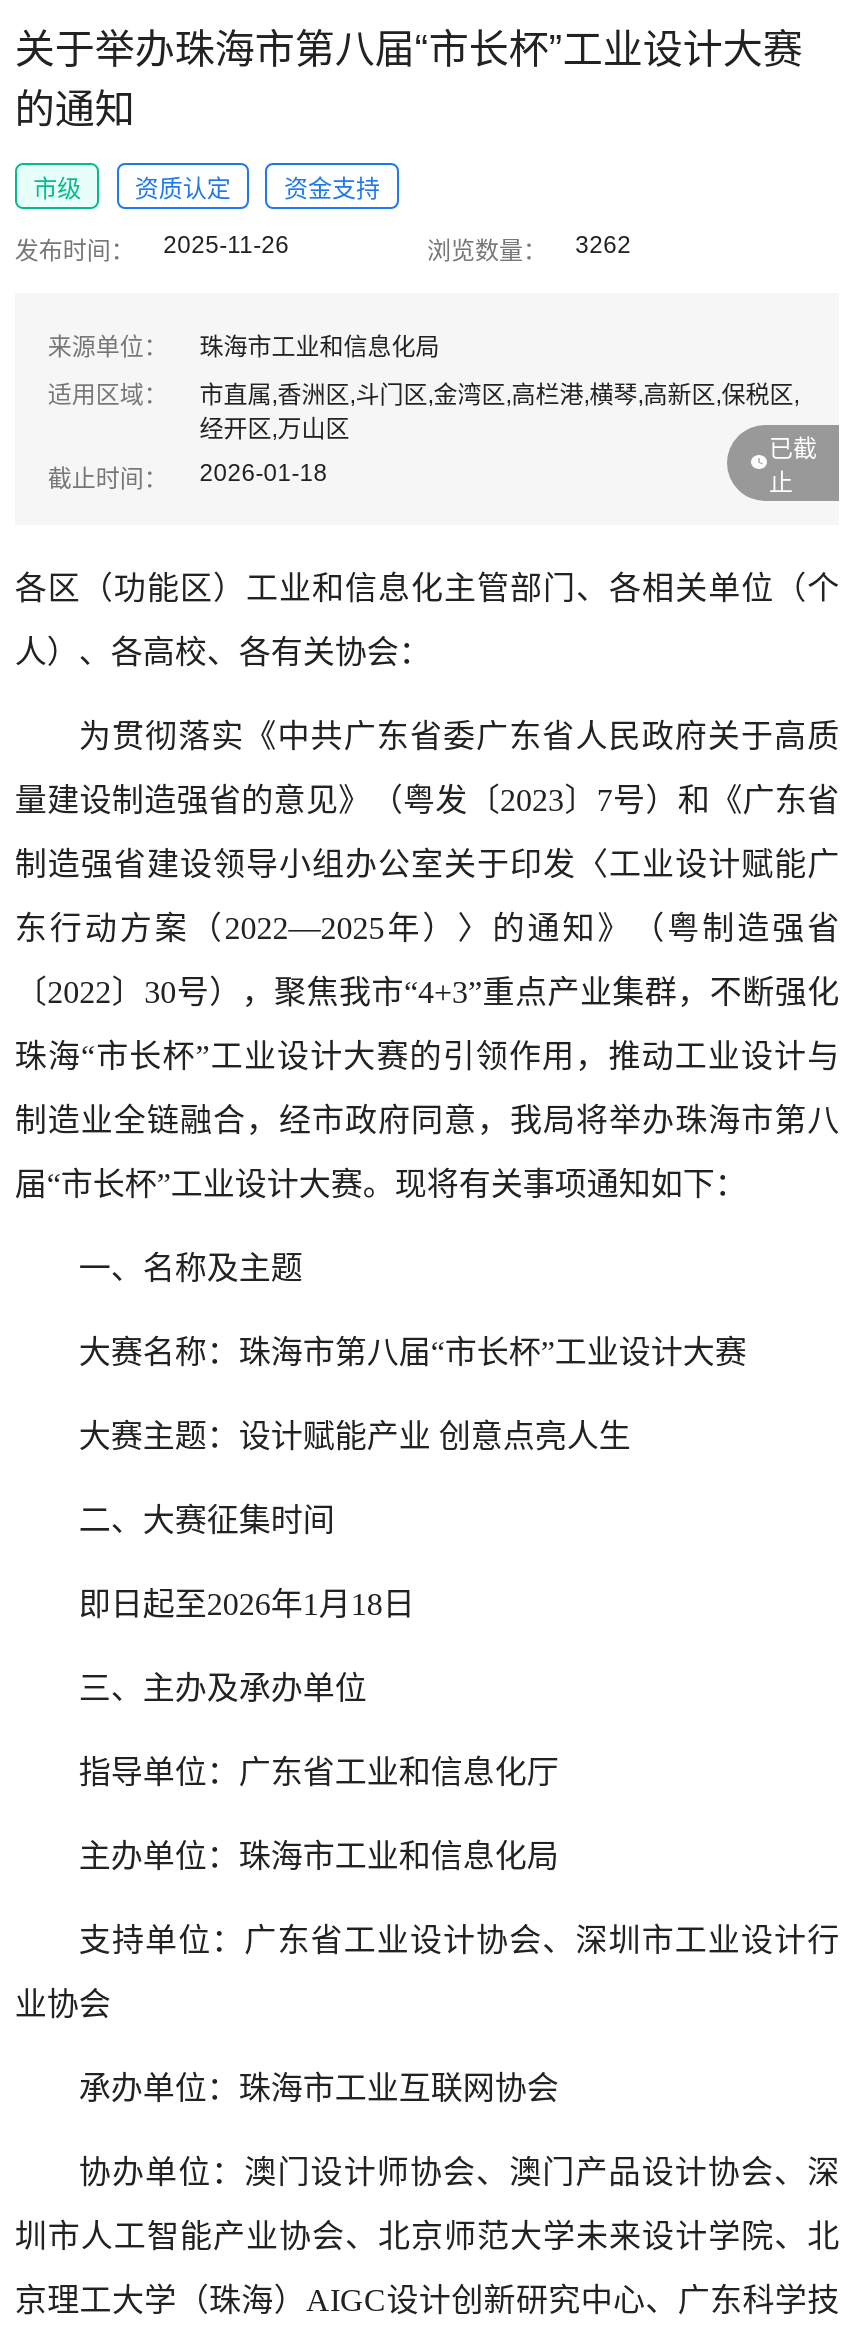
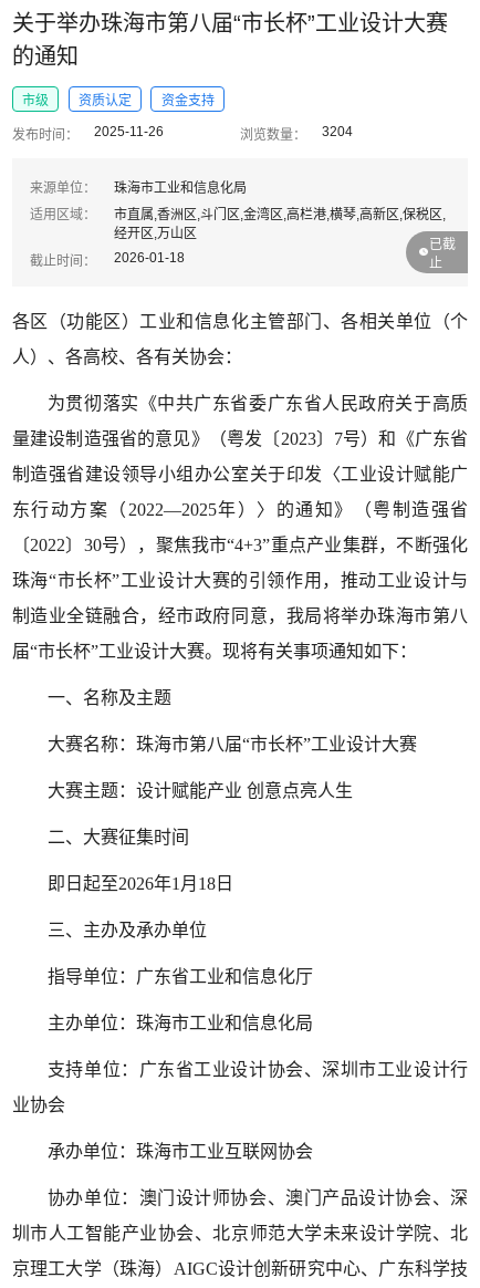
[427,230,631,264] 浏览数量： 3262 -> [240,123,353,142] 浏览数量： 3204

